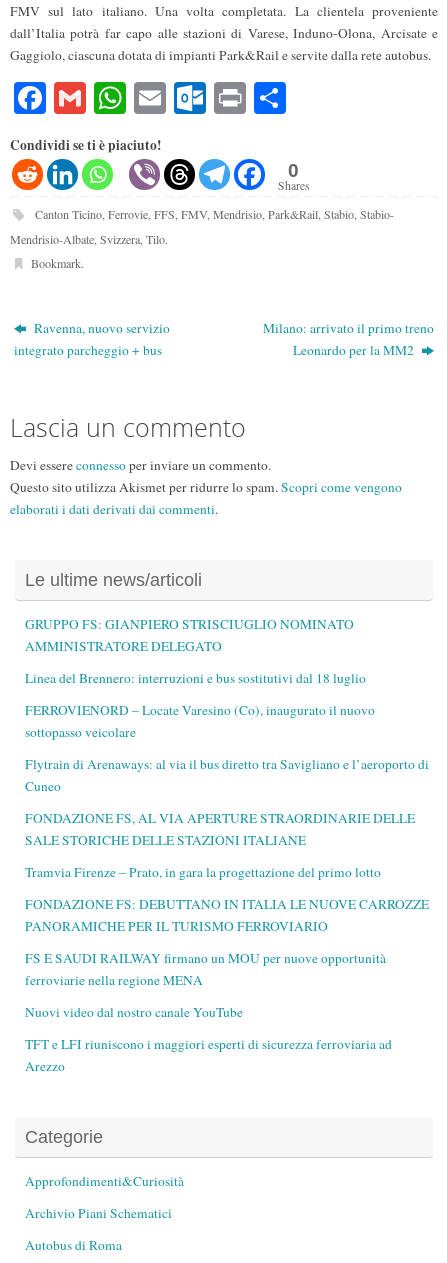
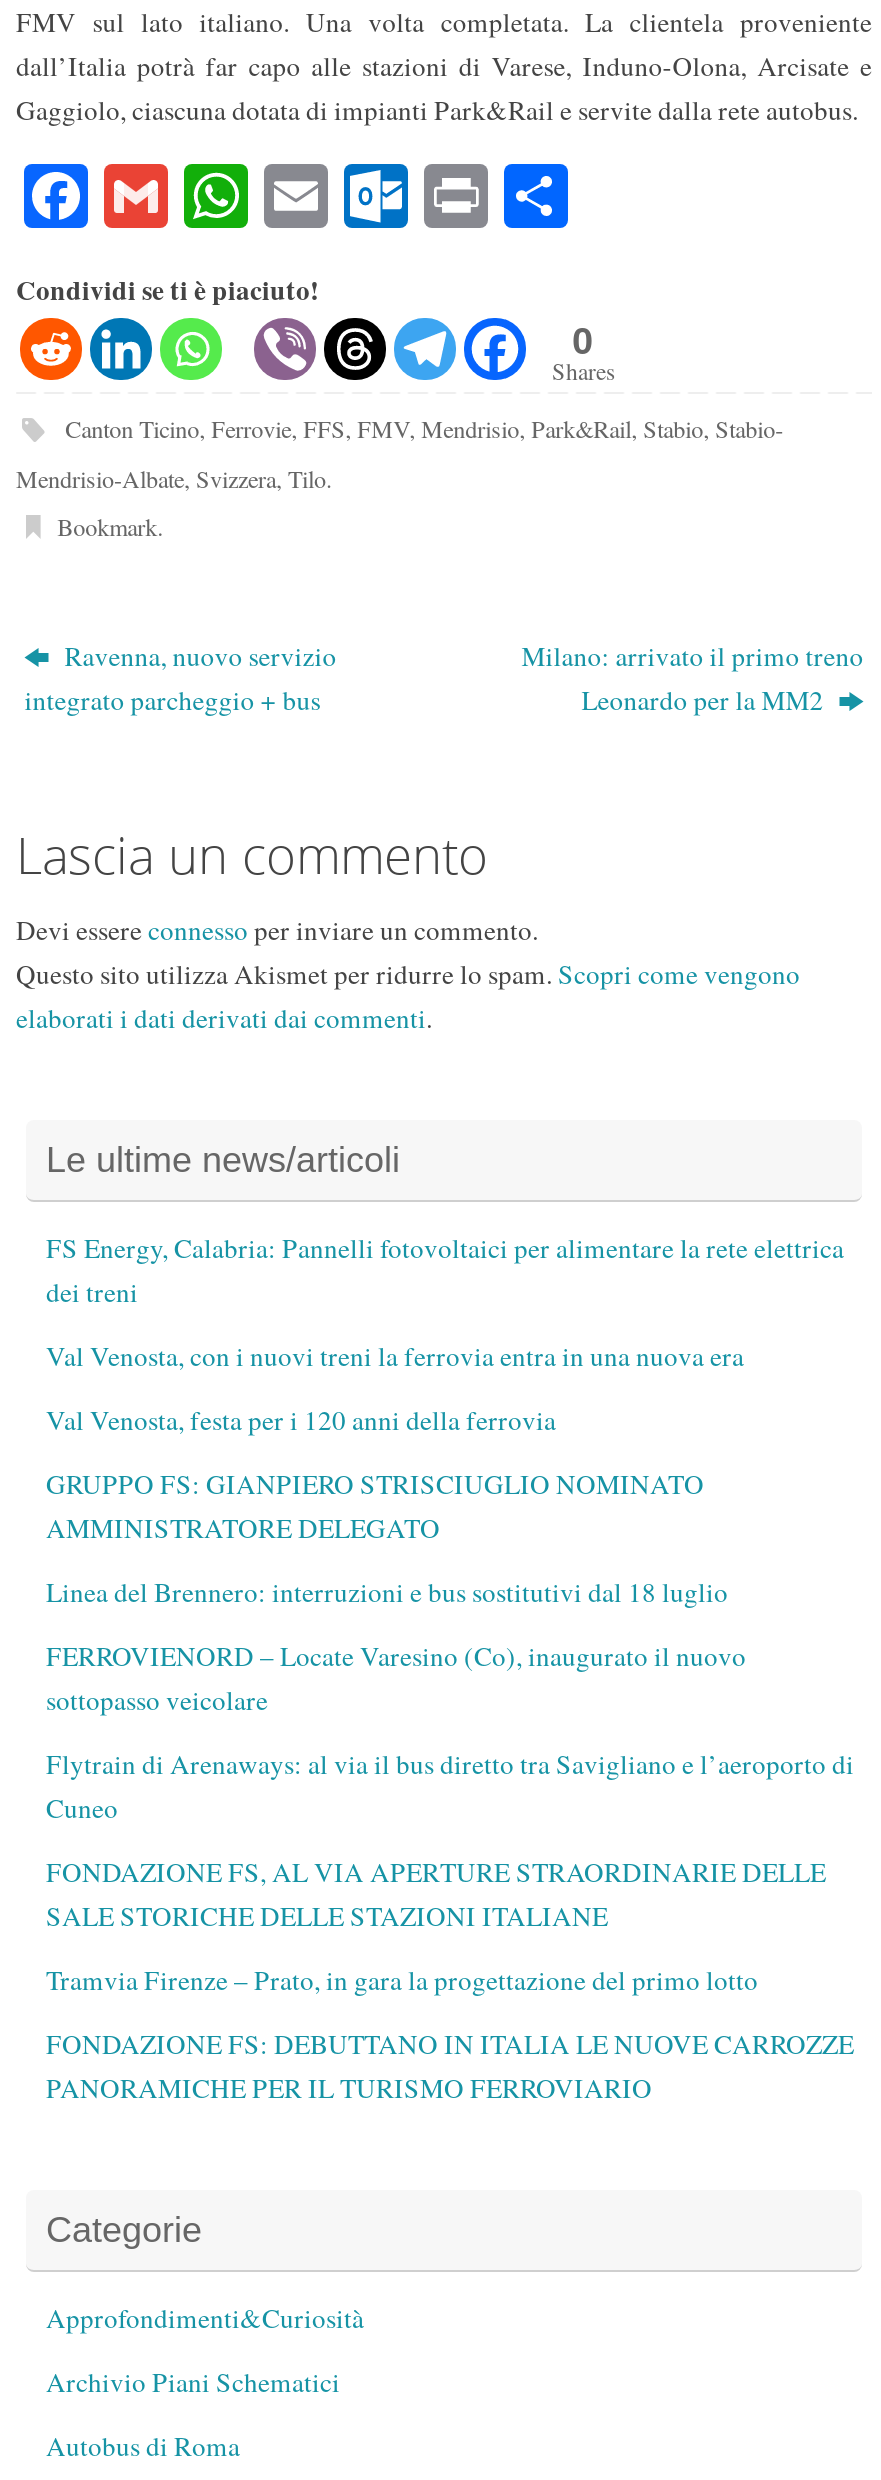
none -> [46,1229,844,1437] FS Energy, Calabria: Pannelli fotovoltaici per alimentare la rete elettrica | dei treni | Val Venosta, con i nuovi treni la ferrovia entra in una nuova era | Val Venosta, festa per i 120 anni della ferrovia
moved [25,615,429,935] -> [46,1465,854,2105]: GRUPPO FS: GIANPIERO STRISCIUGLIO NOMINATO | AMMINISTRATORE DELEGATO | Linea del Brennero: interruzioni e bus sostitutivi dal 18 luglio | ... | FONDAZIONE FS: DEBUTTANO IN ITALIA LE NUOVE CARROZZE | PANORAMICHE PER IL TURISMO FERROVIARIO
[25,949,392,1075] FS E SAUDI RAILWAY firmano un MOU per nuove opportunità | ferroviarie nella regione MENA | Nuovi video dal nostro canale YouTube | TFT e LFI riuniscono i maggiori esperti di sicurezza ferroviaria ad | Arezzo -> none

